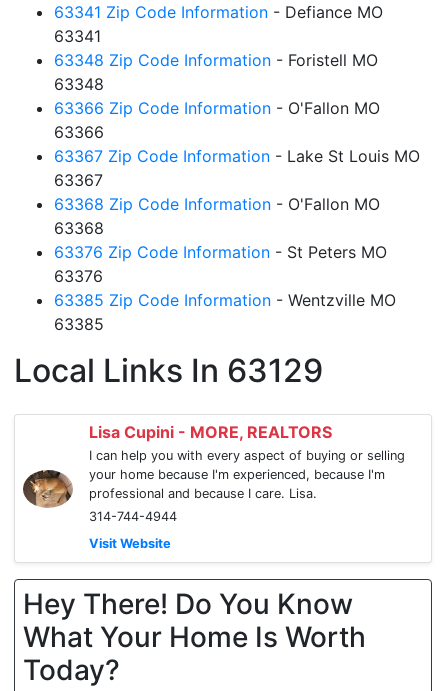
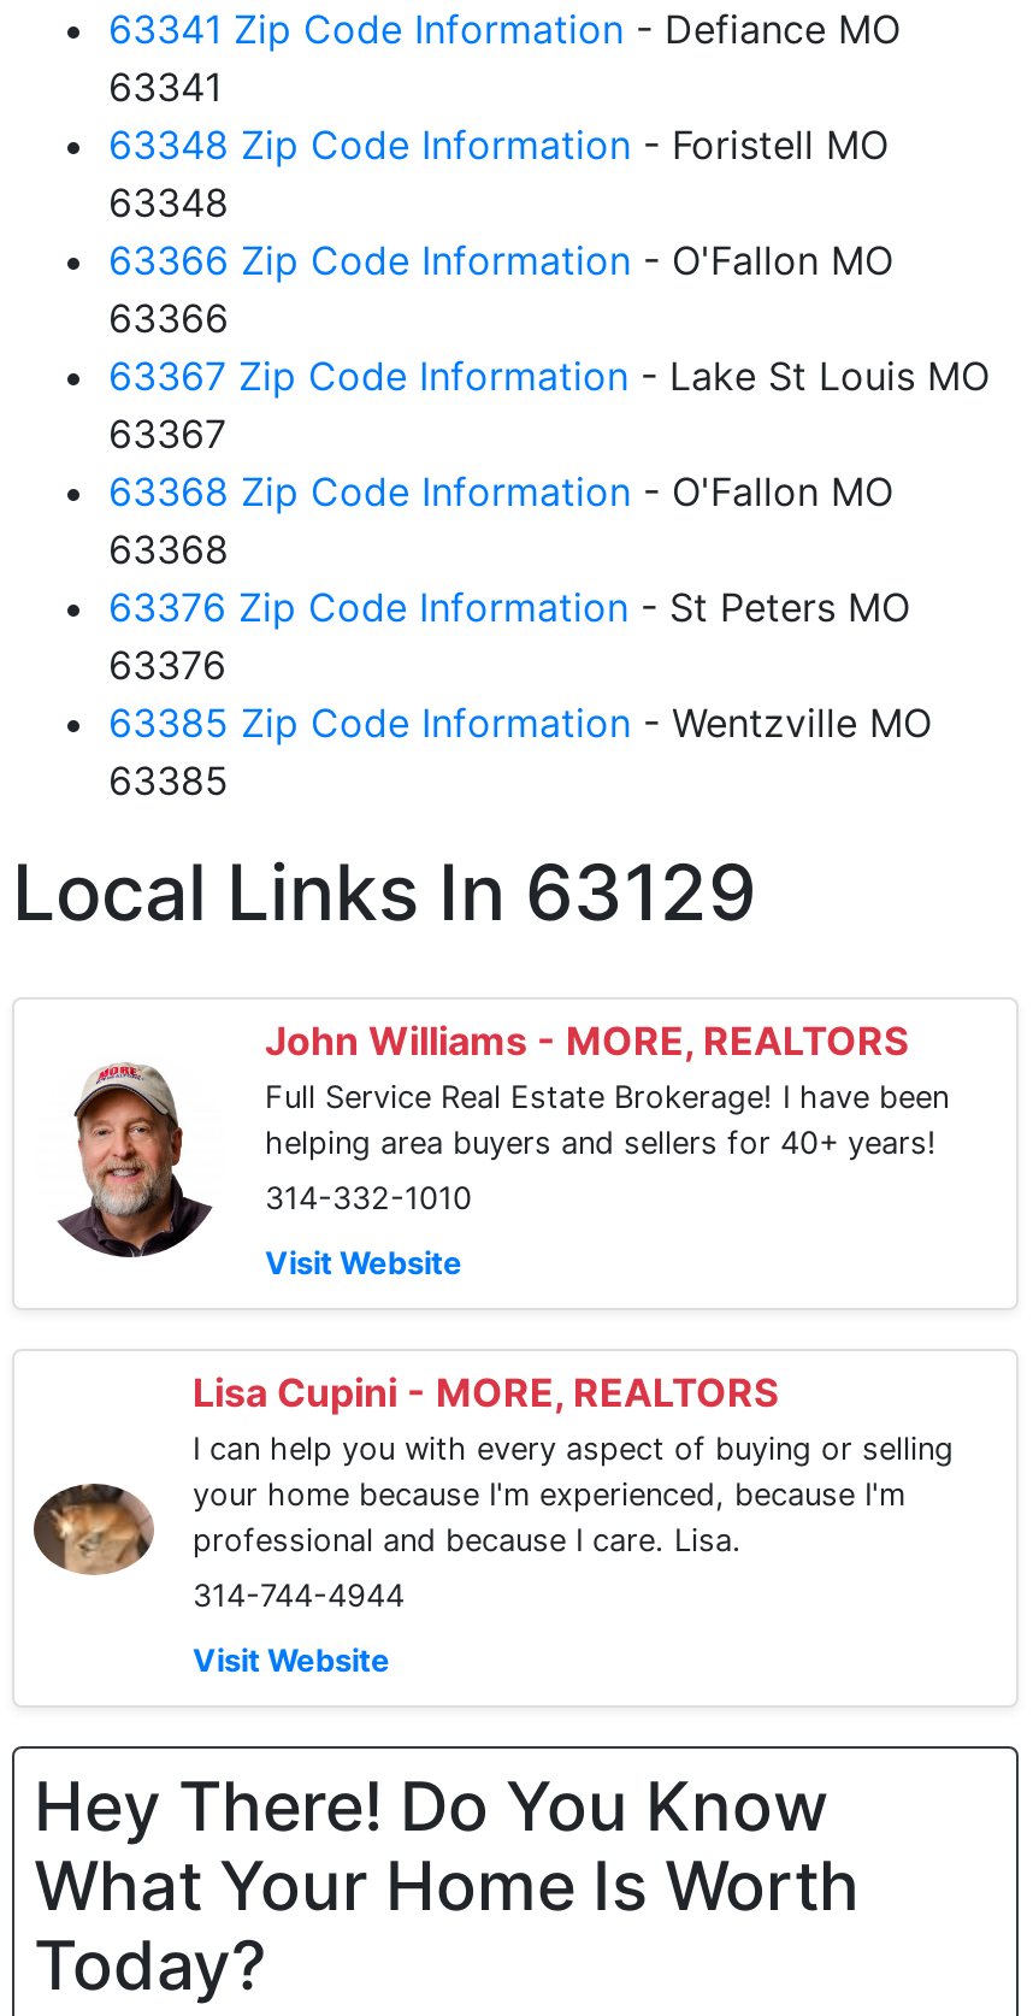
none -> [58,1016,949,1281] [image] | John Williams - MORE, REALTORS | Full Service Real Estate Brokerage! I have been | helping area buyers and sellers for 40+ years! | 314-332-1010 | Visit Website

